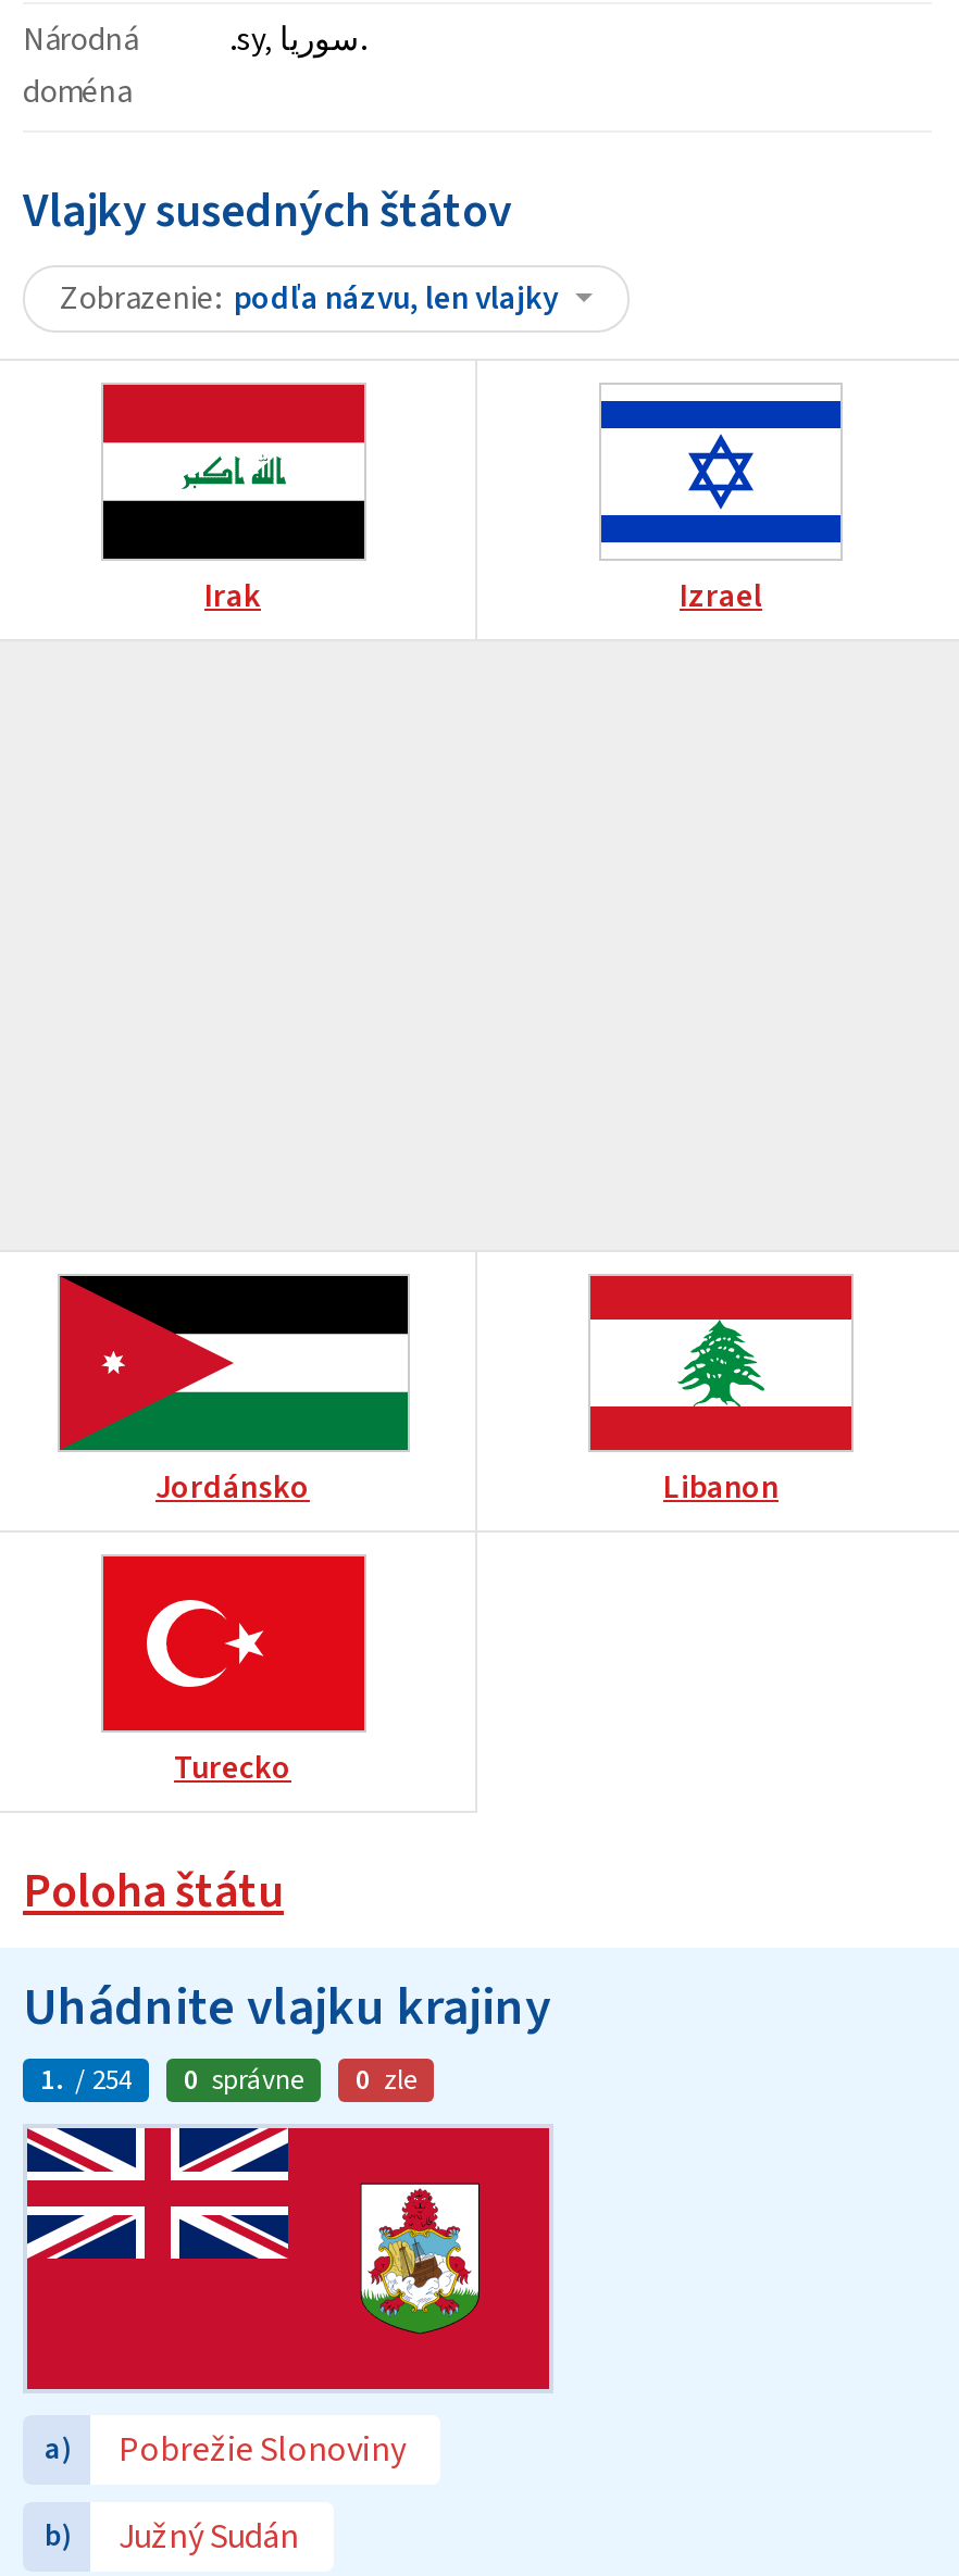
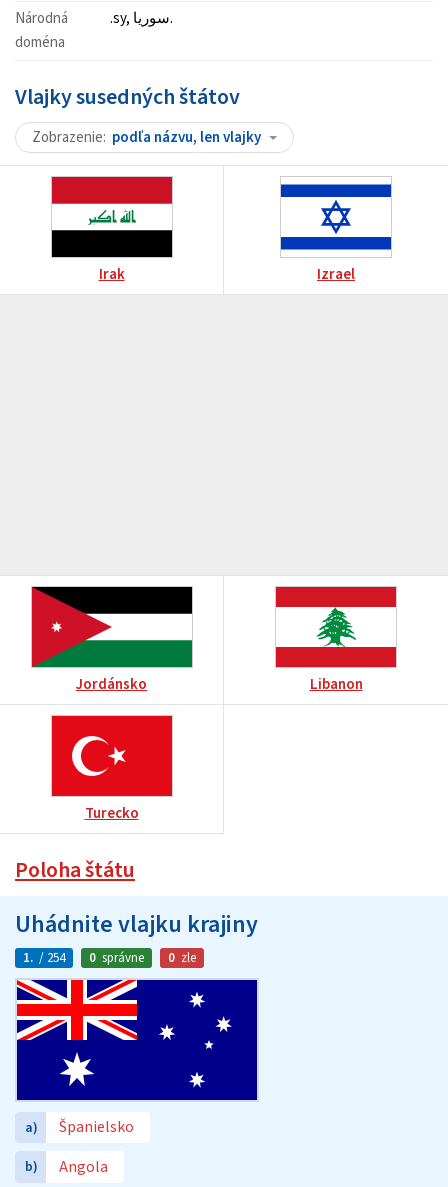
[25,2126,551,2474] [image] | Pobrežie Slonoviny -> [16,979,258,1138] [image] | Španielsko
[119,2513,299,2561] Južný Sudán -> [59,1156,108,1178] Angola

